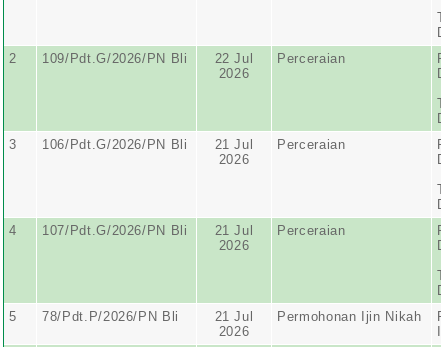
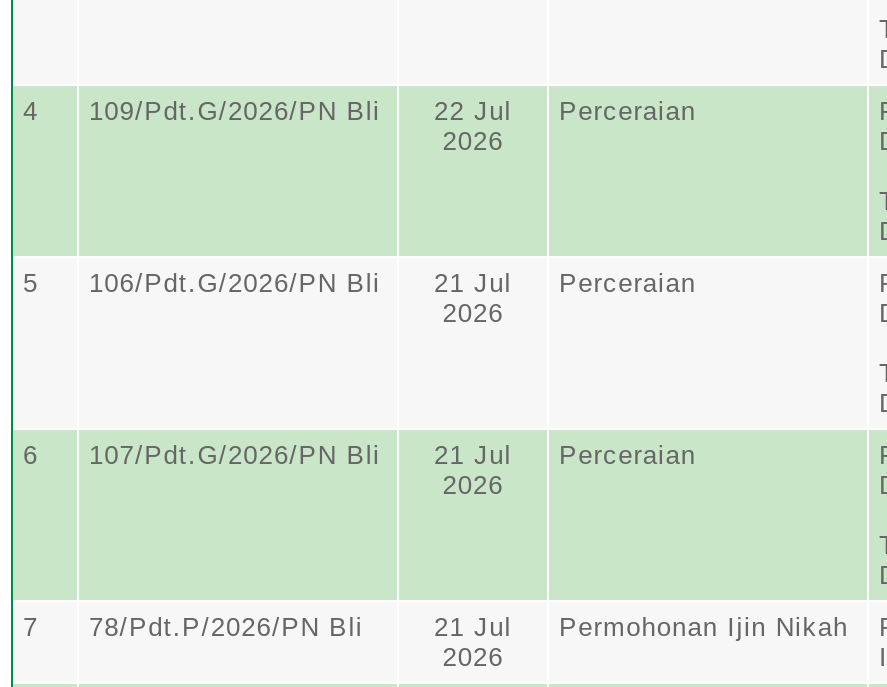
[9,51,345,66] 2 109/Pdt.G/2026/PN Bli 22 Jul Perceraian -> [23,96,696,126] 4 109/Pdt.G/2026/PN Bli 22 Jul Perceraian
[9,137,345,152] 3 106/Pdt.G/2026/PN Bli 21 Jul Perceraian -> [23,268,696,298] 5 106/Pdt.G/2026/PN Bli 21 Jul Perceraian
[9,223,345,238] 4 107/Pdt.G/2026/PN Bli 21 Jul Perceraian -> [23,440,696,470] 6 107/Pdt.G/2026/PN Bli 21 Jul Perceraian
[9,309,179,324] 5 78/Pdt.P/2026/PN Bli -> [23,612,363,642] 7 78/Pdt.P/2026/PN Bli

